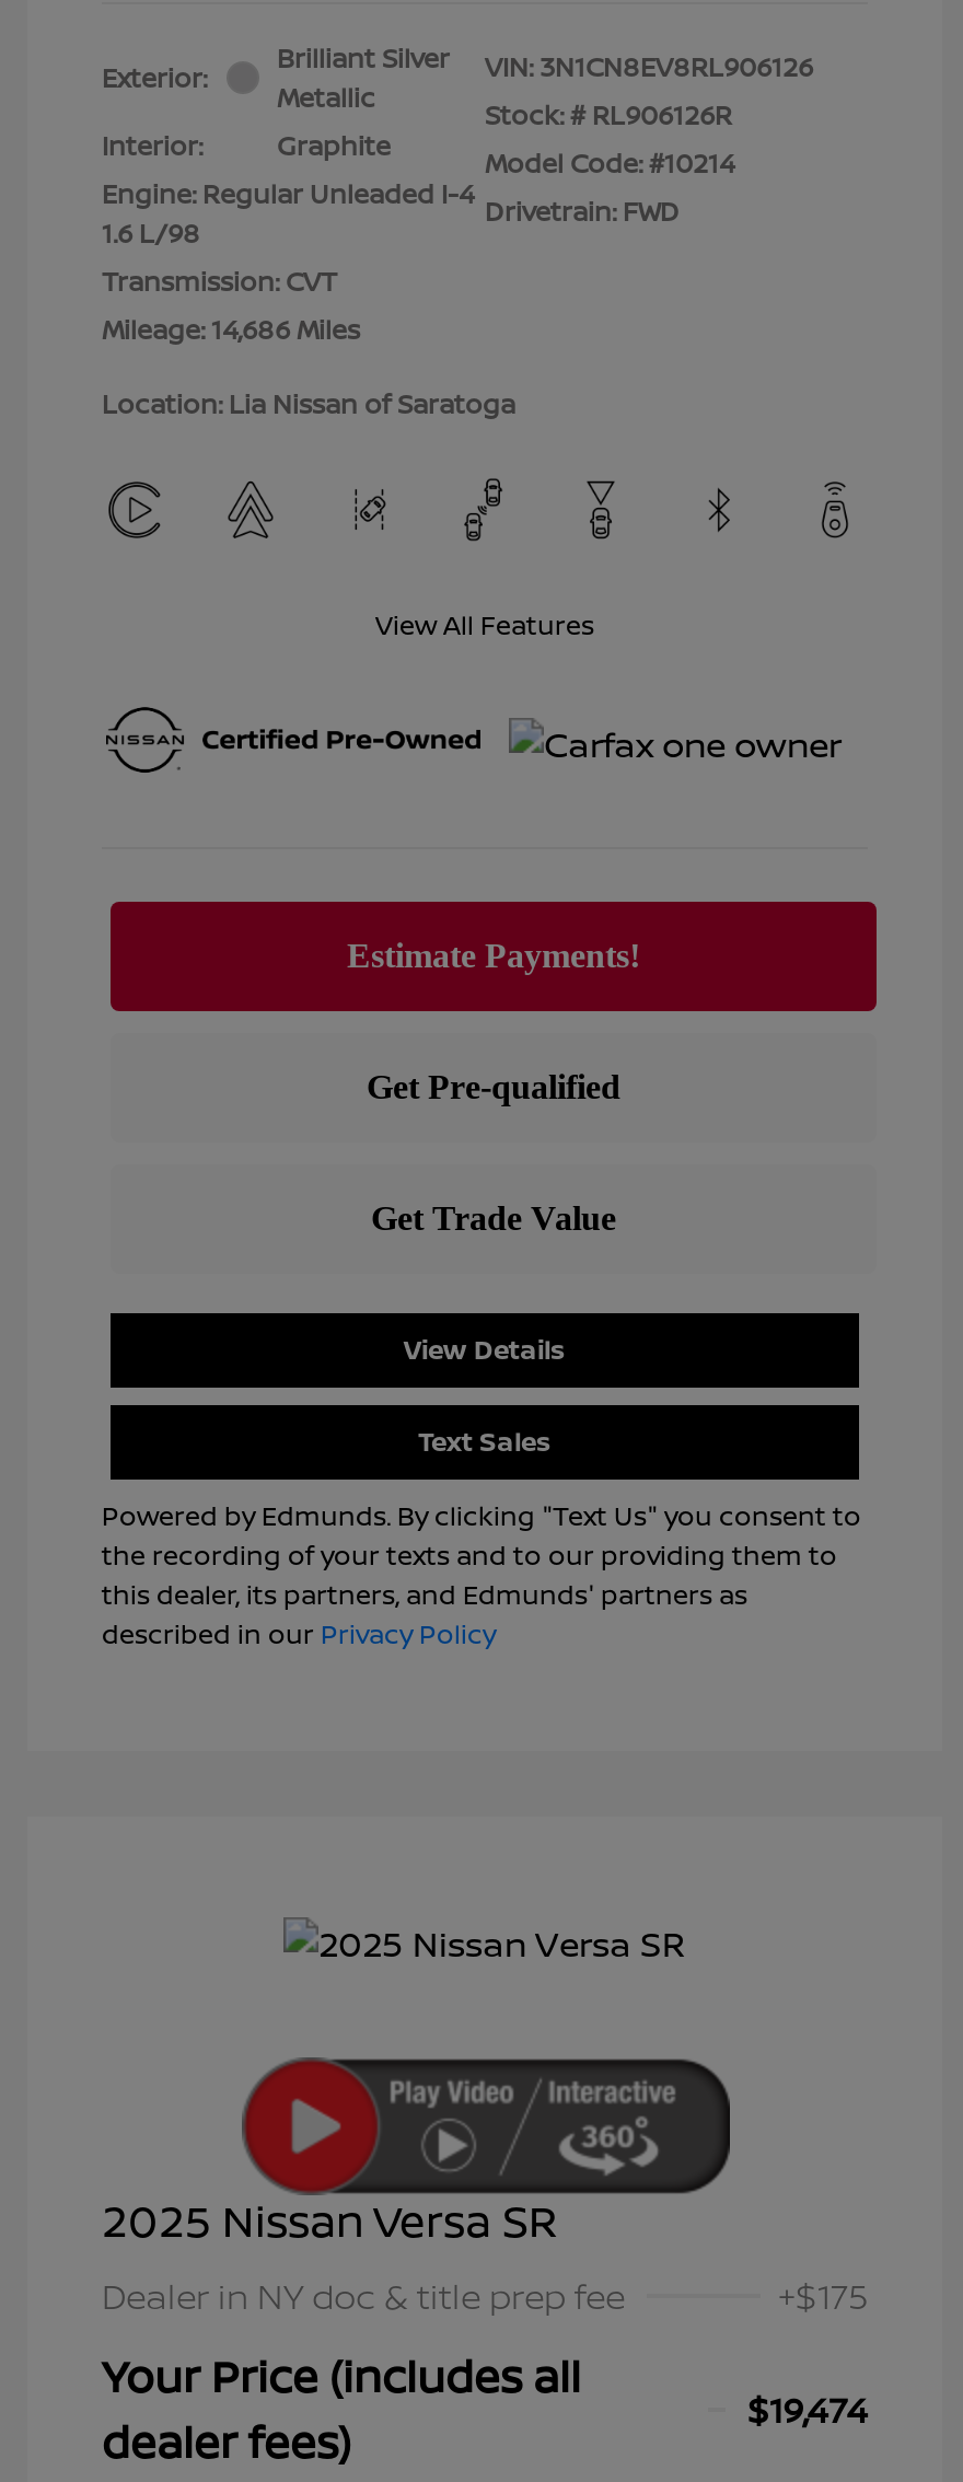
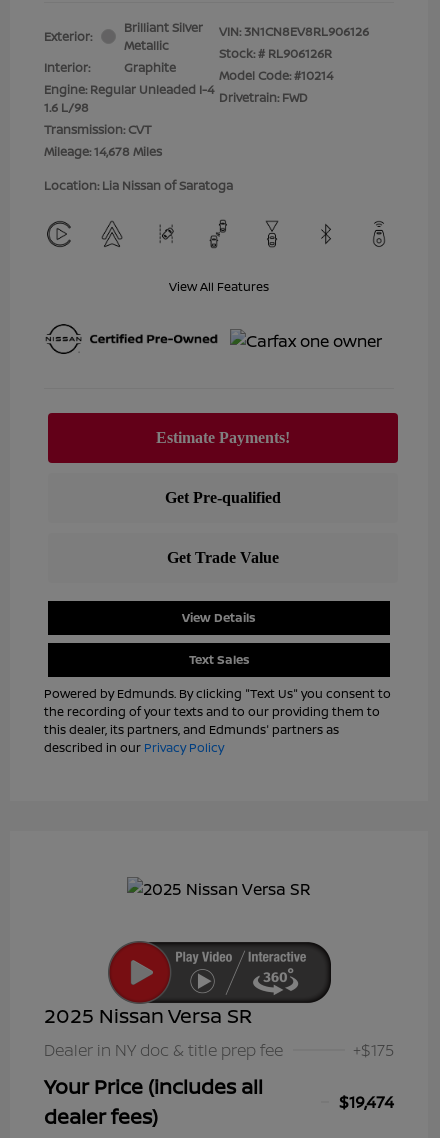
[102,311,360,348] Mileage: 14,686 Miles -> [44,143,162,160] Mileage: 14,678 Miles

